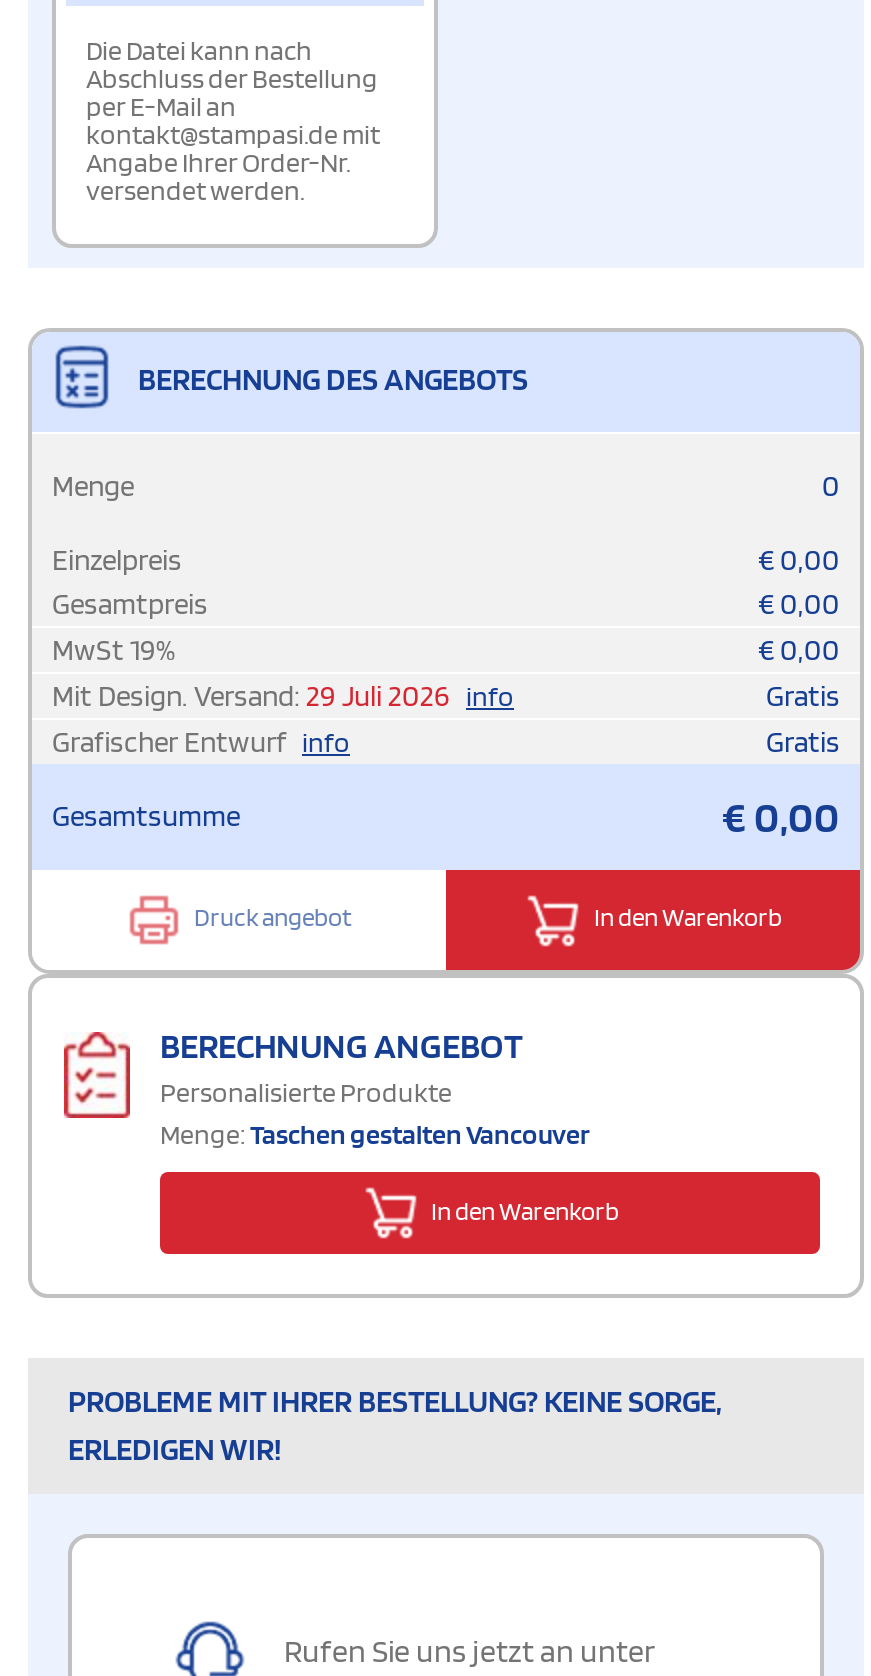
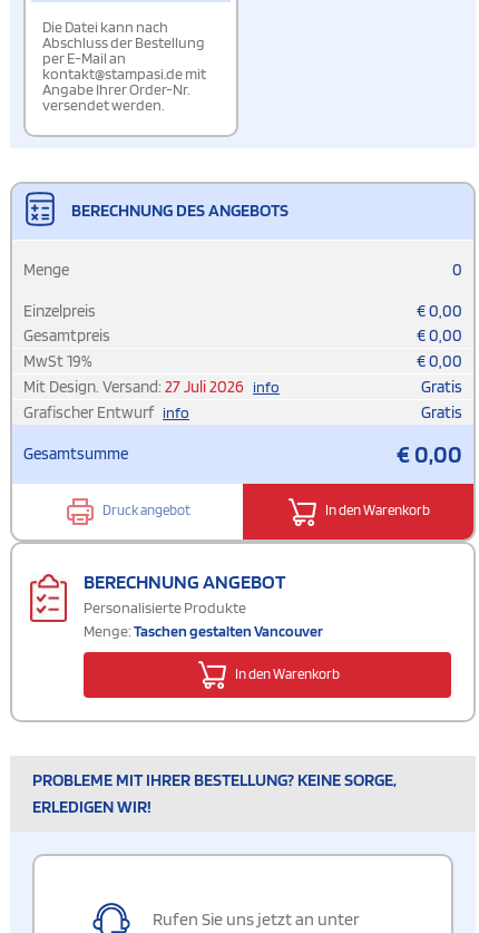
[52,678,514,714] Mit Design. Versand: 29 Juli 2026 info -> [23,377,280,397] Mit Design. Versand: 27 Juli 2026 info

